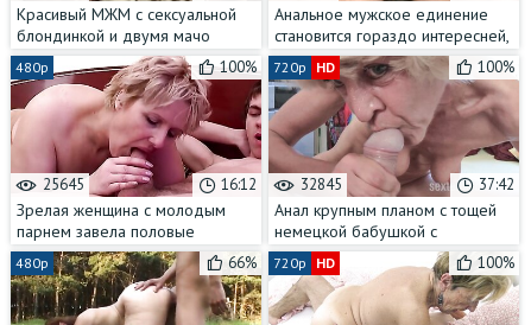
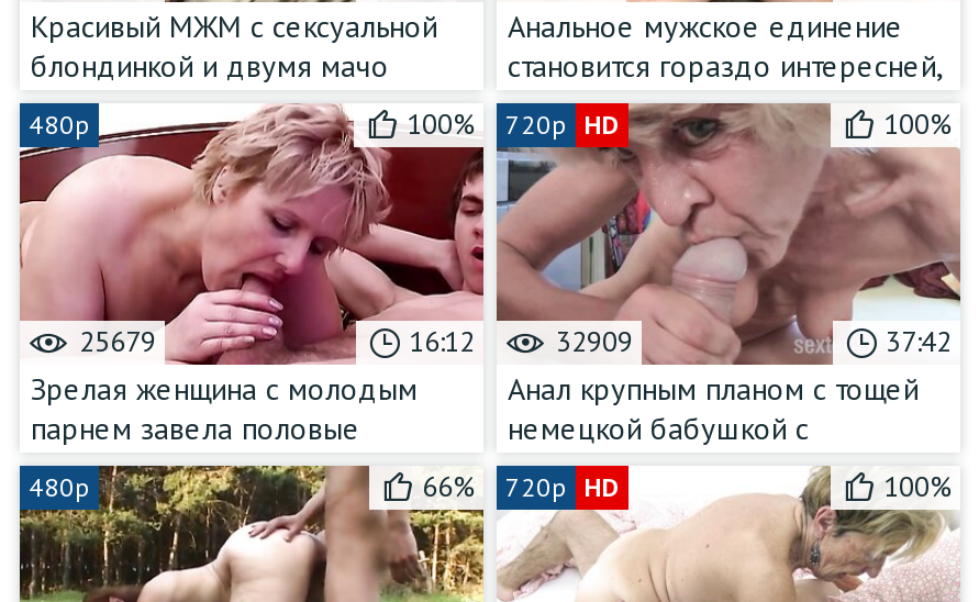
[39,174,84,194] 25645 -> [73,323,156,360] 25679
[221,174,342,194] 16:12 32845 -> [409,323,633,360] 16:12 32909

